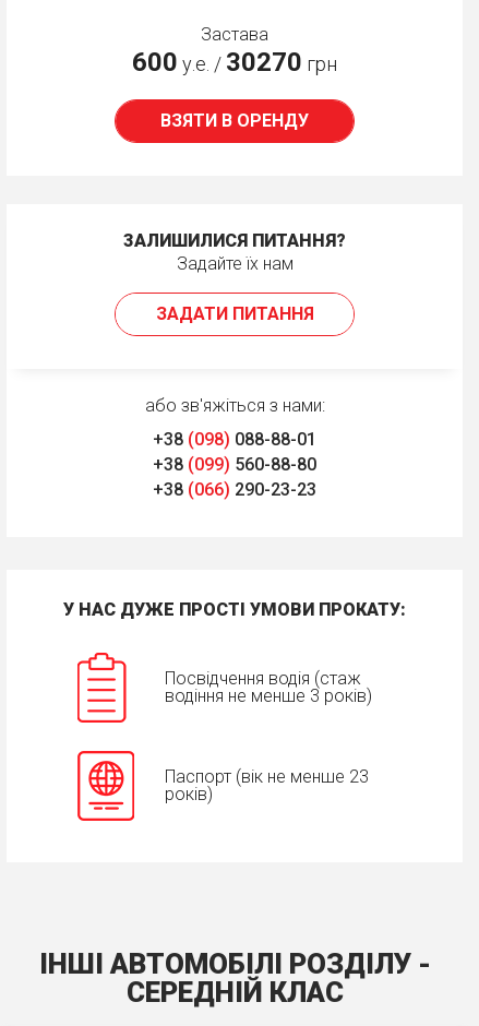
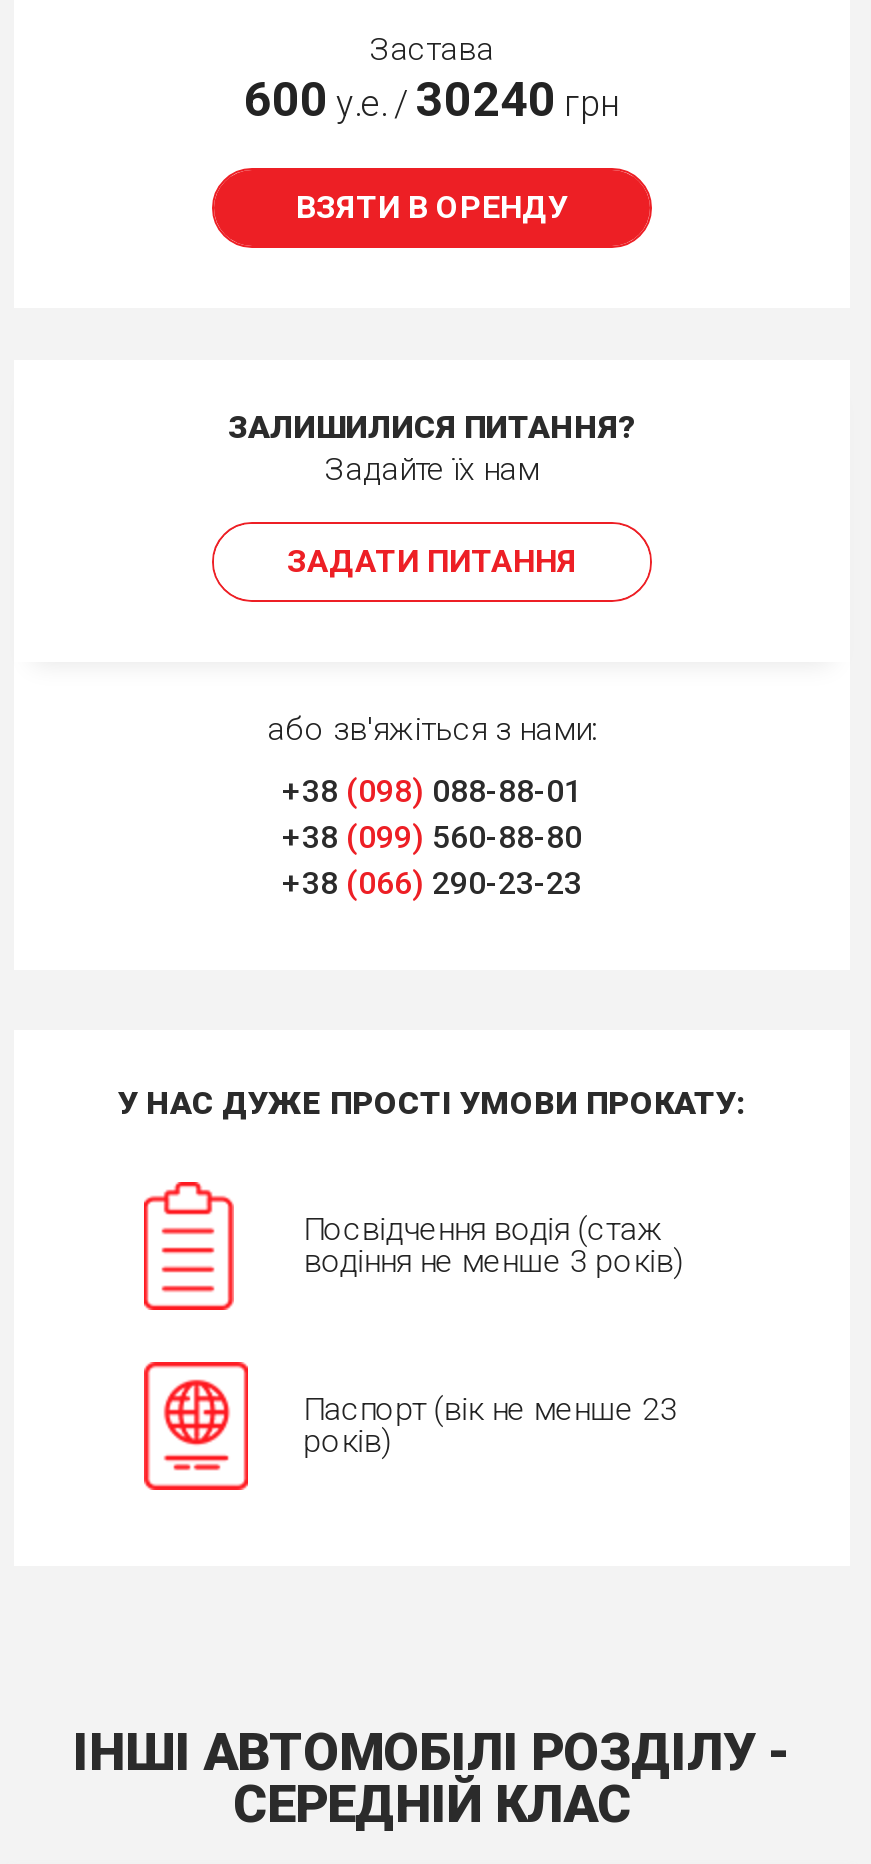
[132,47,337,77] 600 у.е. / 30270 грн -> [244,72,620,128] 600 у.е. / 30240 грн

